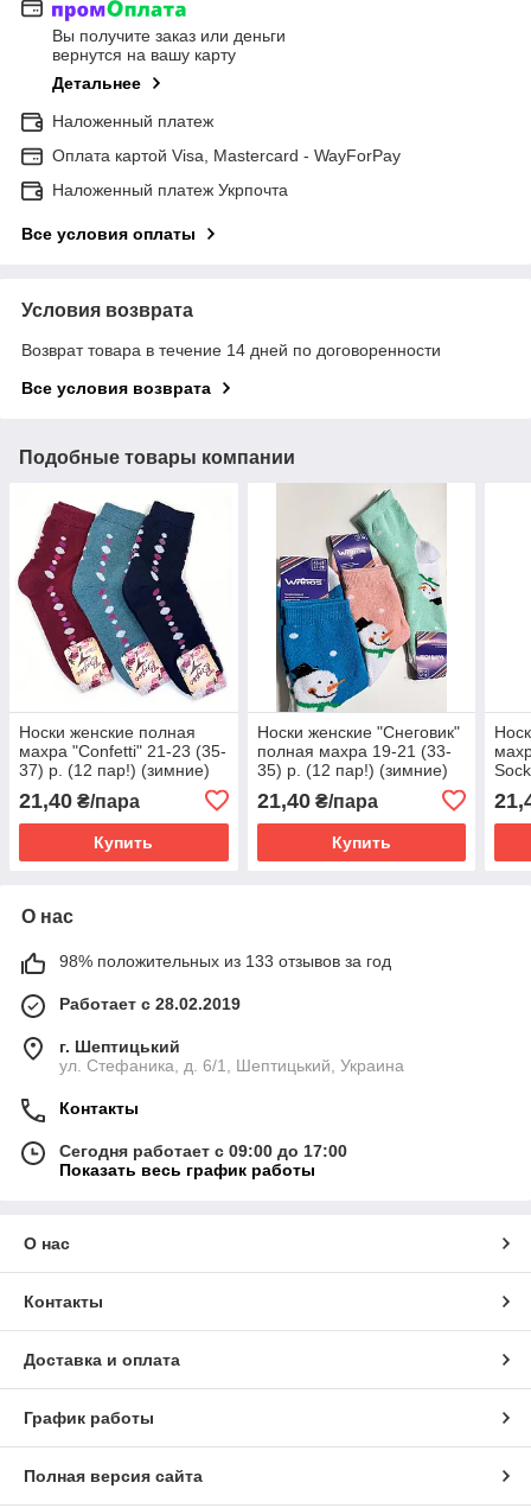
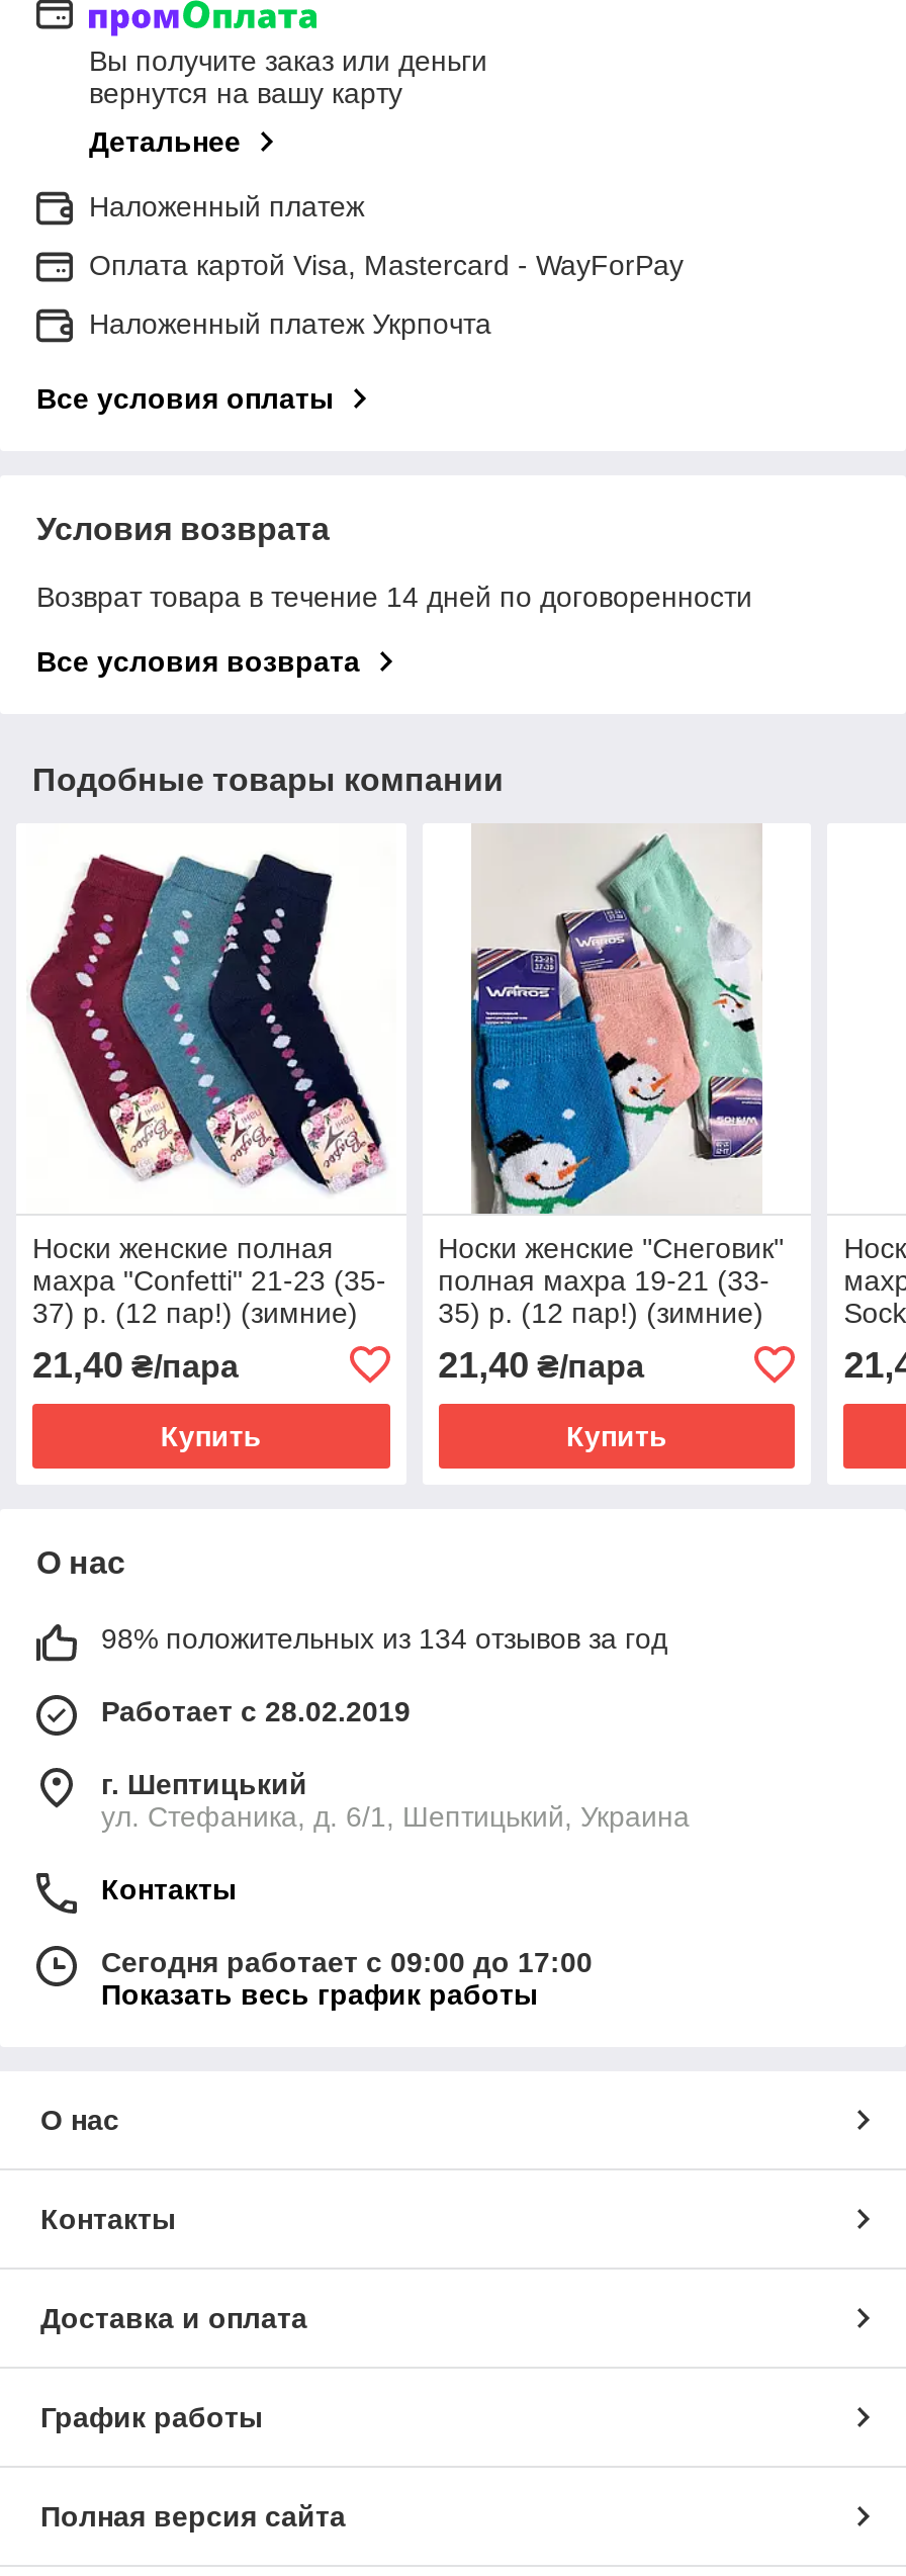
[59,951,391,970] 98% положительных из 133 отзывов за год -> [101,1622,667,1654] 98% положительных из 134 отзывов за год

